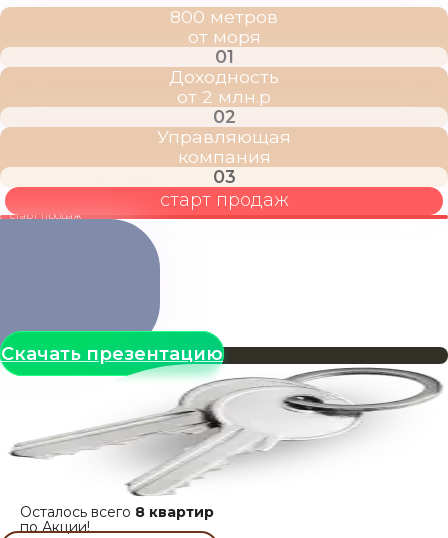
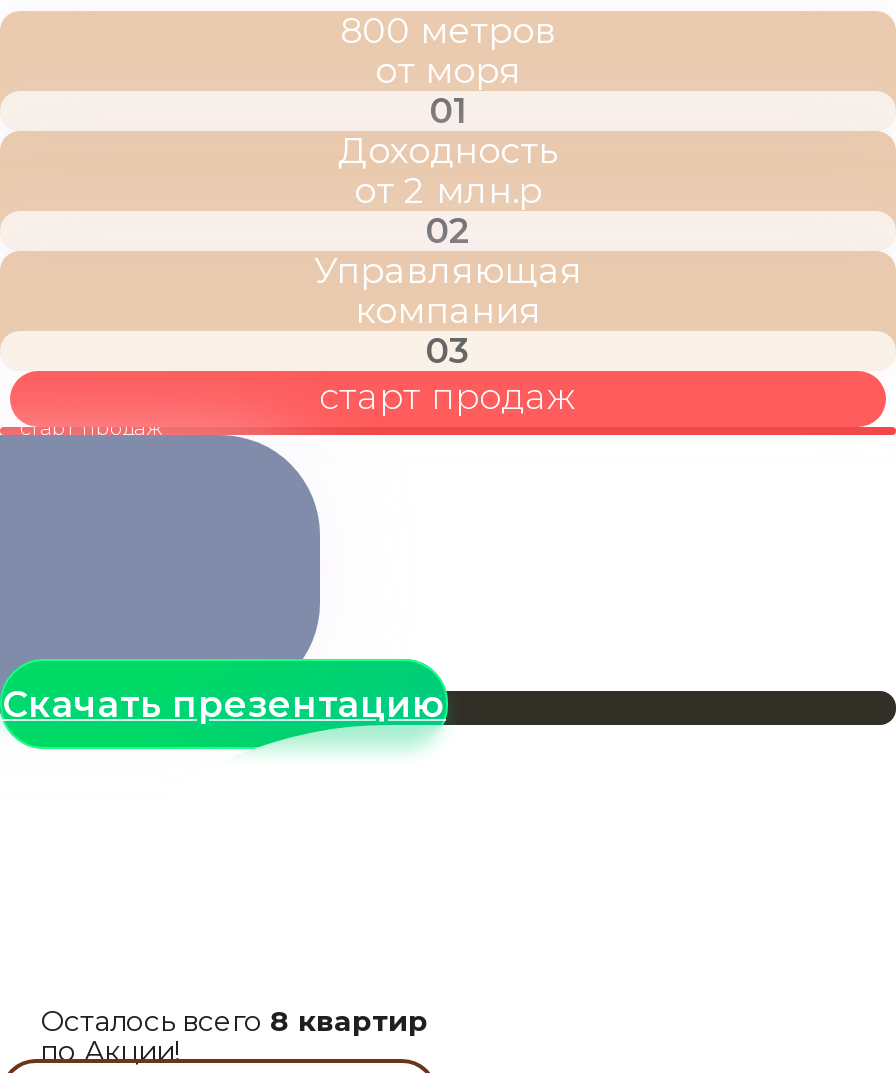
[9,367,443,497] [image] -> none

